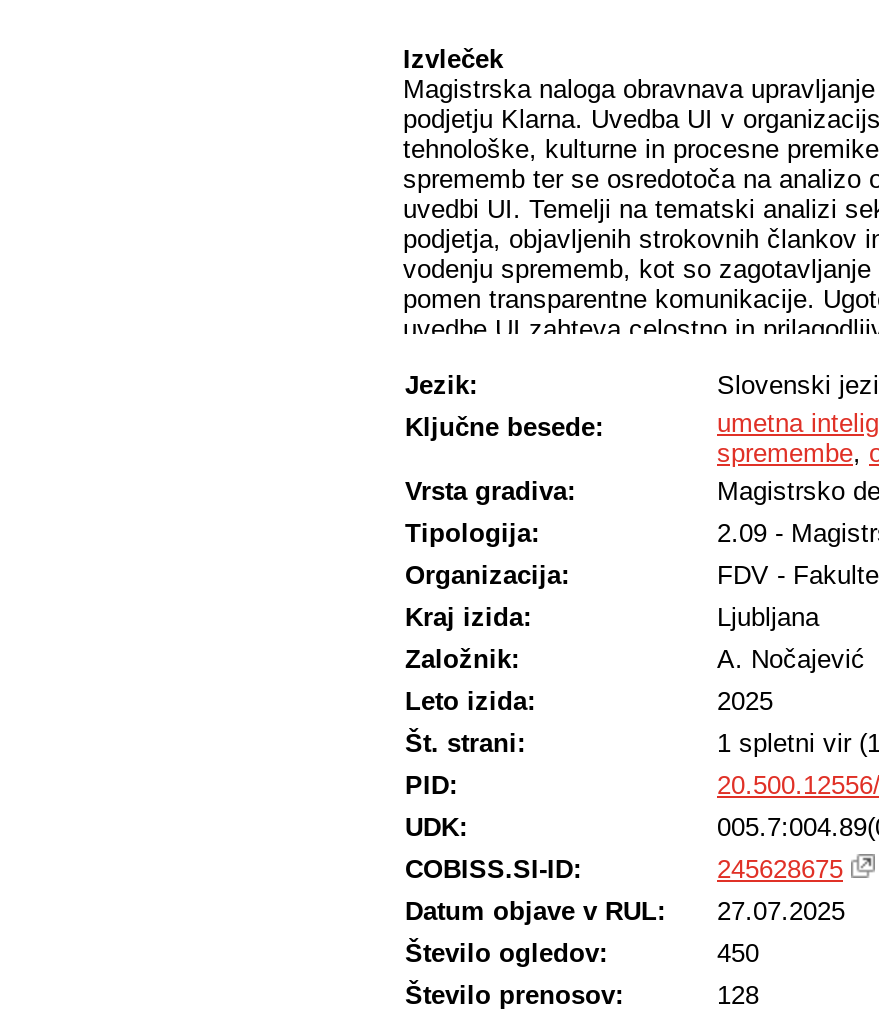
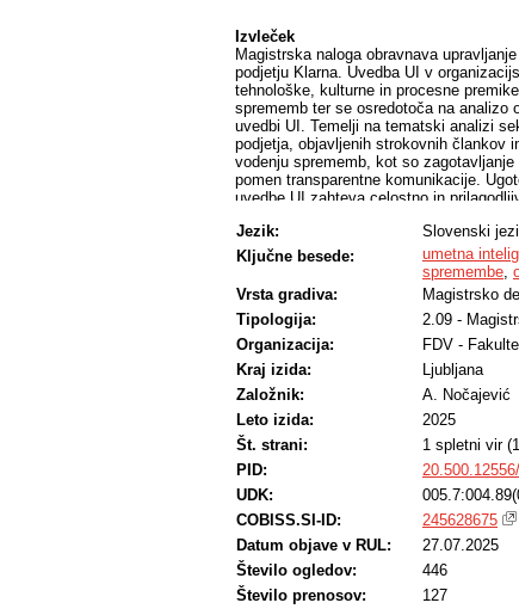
[717,938,759,968] 450 -> [422,561,447,579] 446
[717,980,759,1010] 128 -> [422,586,447,604] 127

